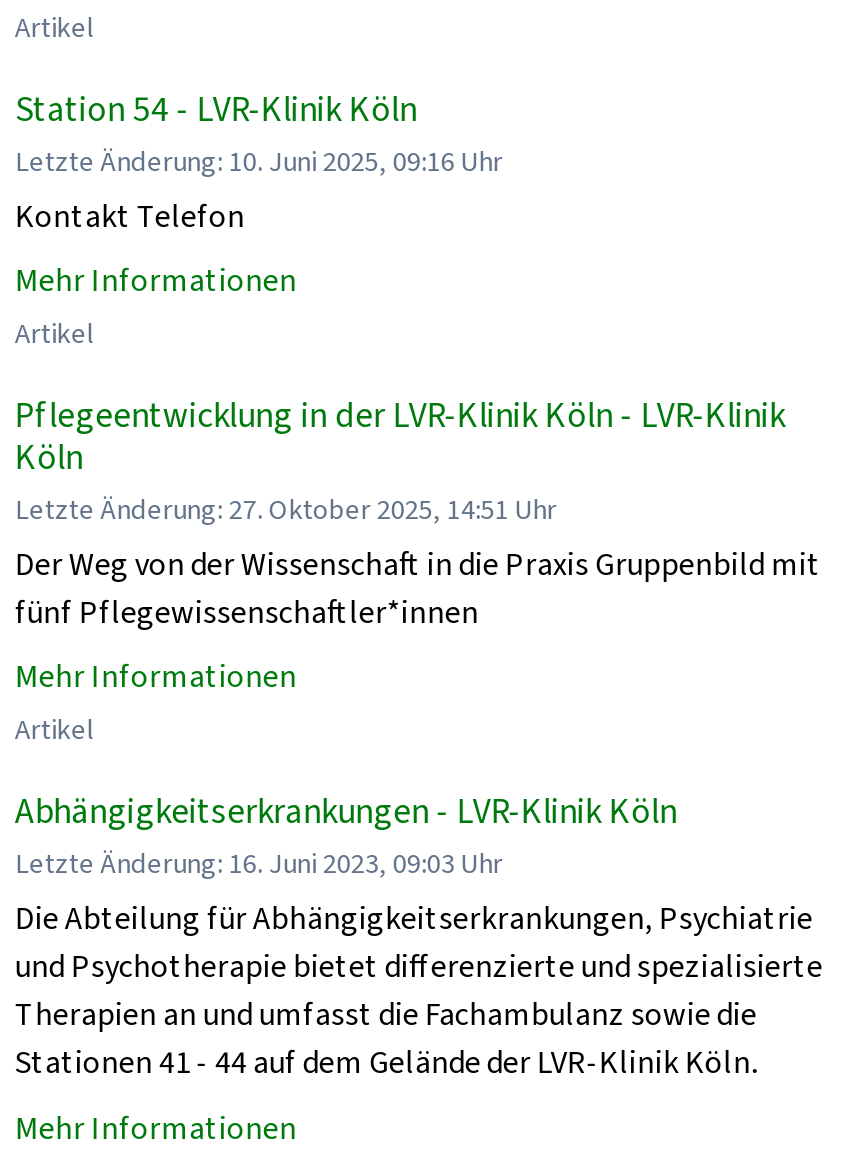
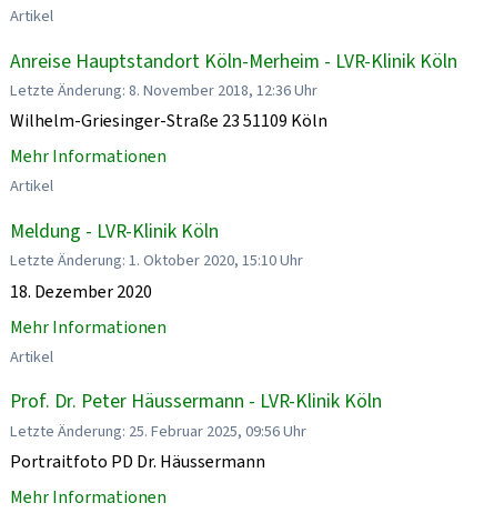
[15,84,503,237] Station 54 - LVR-Klinik Köln | Letzte Änderung: 10. Juni 2025, 09:16 Uhr | Kontakt Telefon -> [10,48,458,132] Anreise Hauptstandort Köln-Merheim - LVR-Klinik Köln | Letzte Änderung: 8. November 2018, 12:36 Uhr | Wilhelm-Griesinger-Straße 23 51109 Köln
[15,390,821,633] Pflegeentwicklung in der LVR-Klinik Köln - LVR-Klinik | Köln | Letzte Änderung: 27. Oktober 2025, 14:51 Uhr | Der Weg von der Wissenschaft in die Praxis Gruppenbild mit | fünf Pflegewissenschaftler*innen -> [10,218,303,303] Meldung - LVR-Klinik Köln | Letzte Änderung: 1. Oktober 2020, 15:10 Uhr | 18. Dezember 2020
[15,787,823,1084] Abhängigkeitserkrankungen - LVR-Klinik Köln | Letzte Änderung: 16. Juni 2023, 09:03 Uhr | Die Abteilung für Abhängigkeitserkrankungen, Psychiatrie | und Psychotherapie bietet differenzierte und spezialisierte | Therapien an und umfasst die Fachambulanz sowie die | Stationen 41 - 44 auf dem Gelände der LVR-Klinik Köln. -> [10,388,382,473] Prof. Dr. Peter Häussermann - LVR-Klinik Köln | Letzte Änderung: 25. Februar 2025, 09:56 Uhr | Portraitfoto PD Dr. Häussermann

